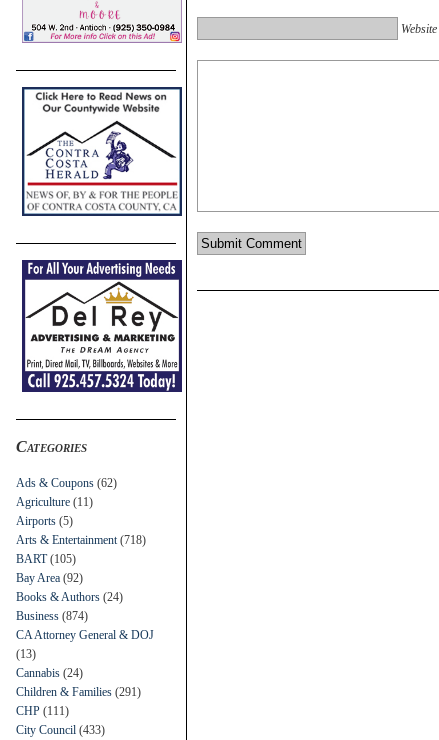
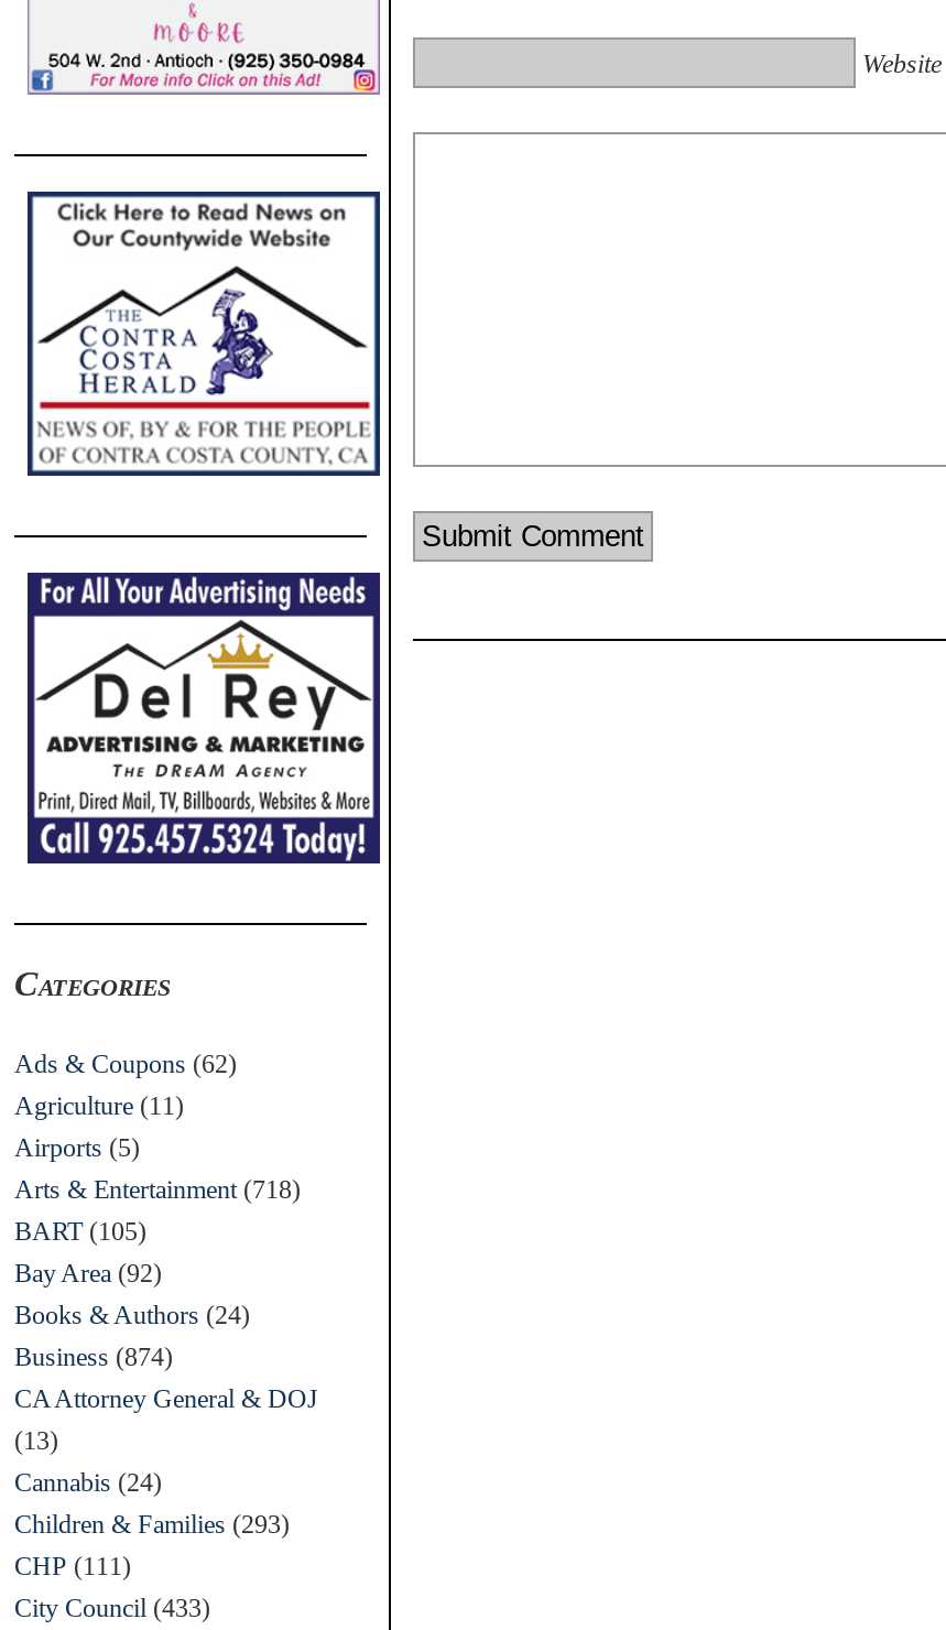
[16,685,141,699] Children & Families (291) -> [14,1509,290,1540] Children & Families (293)

